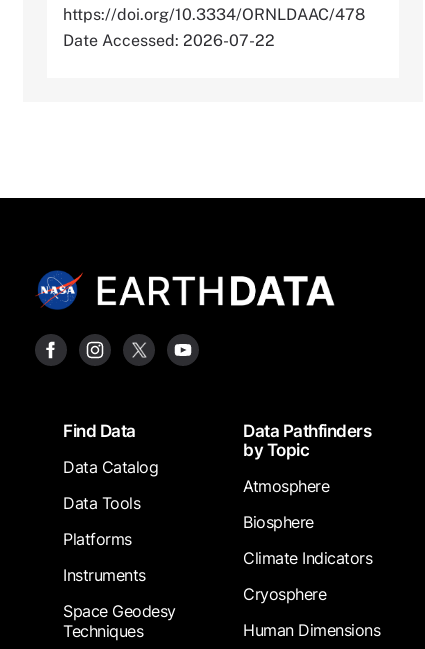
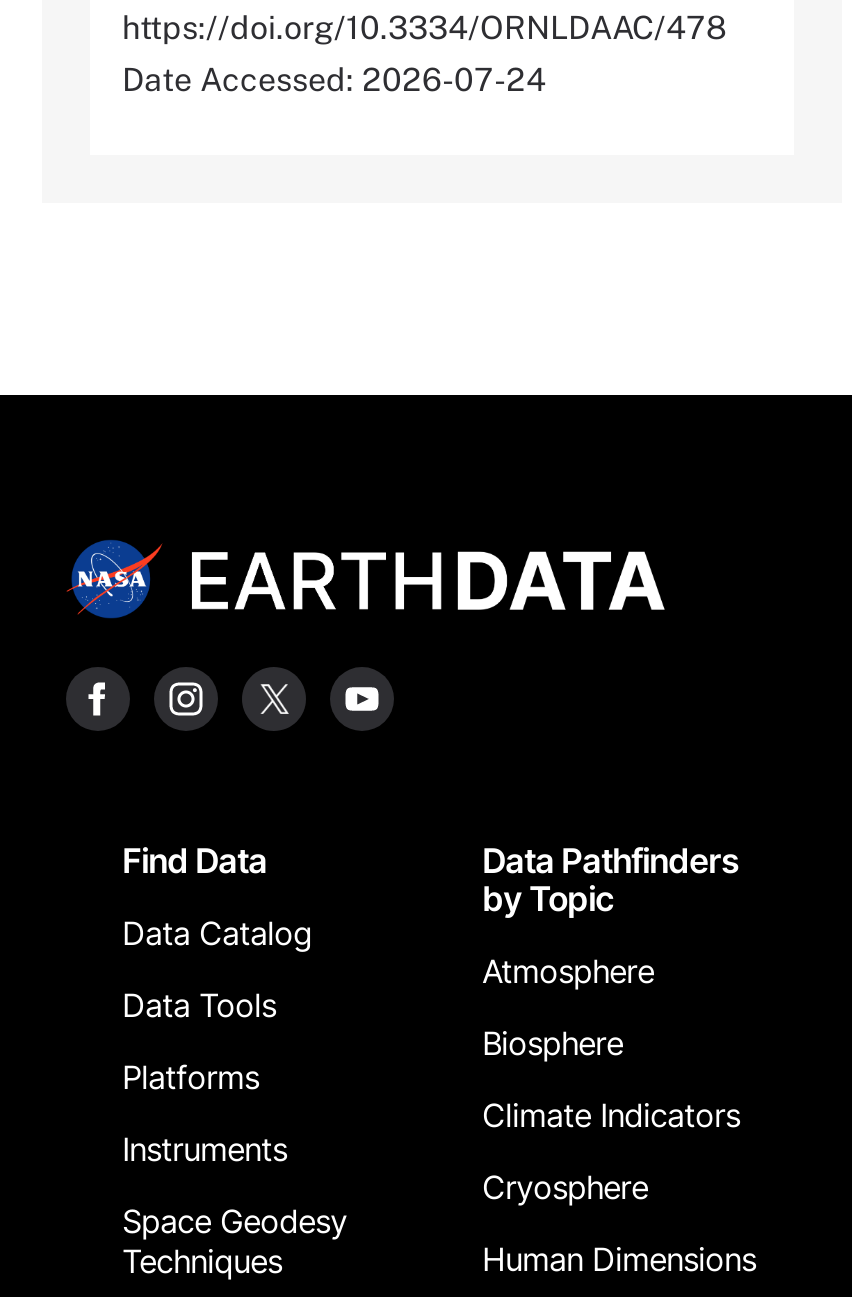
[63,31,275,50] Date Accessed: 2026-07-22 -> [122,61,546,99] Date Accessed: 2026-07-24

